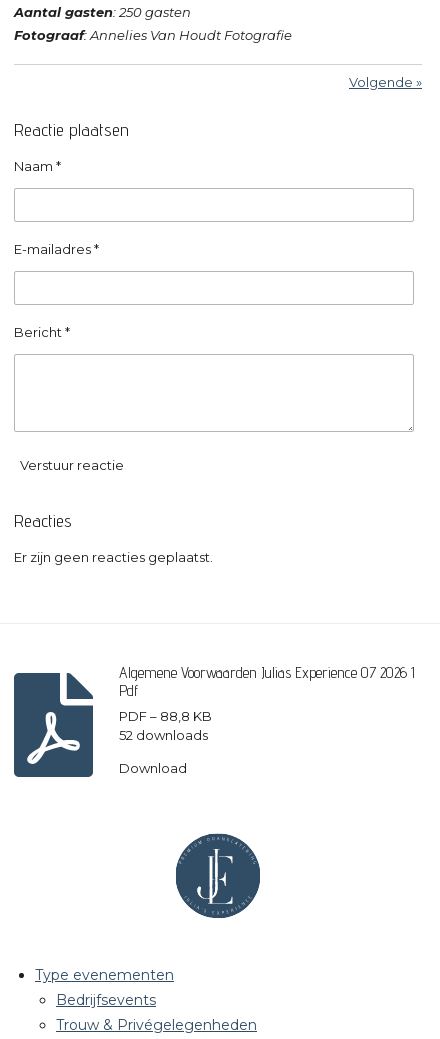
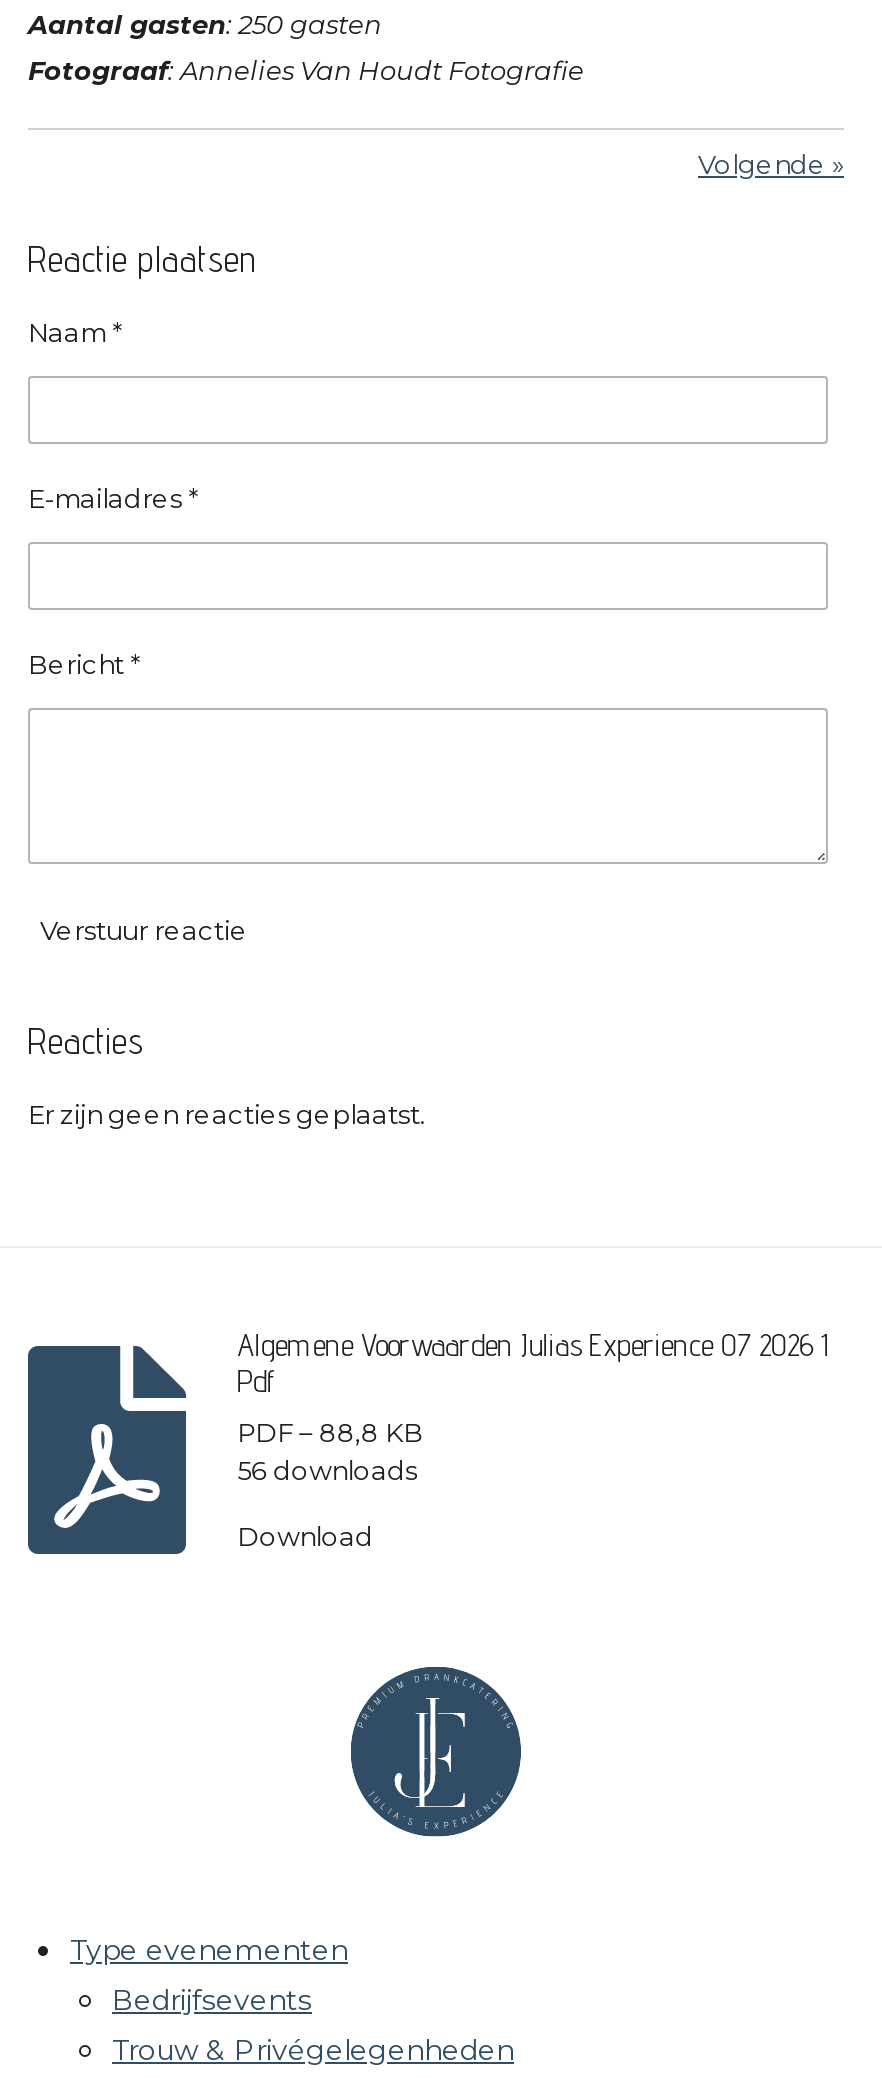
[119,727,208,743] 52 downloads -> [237,1454,417,1486] 56 downloads

